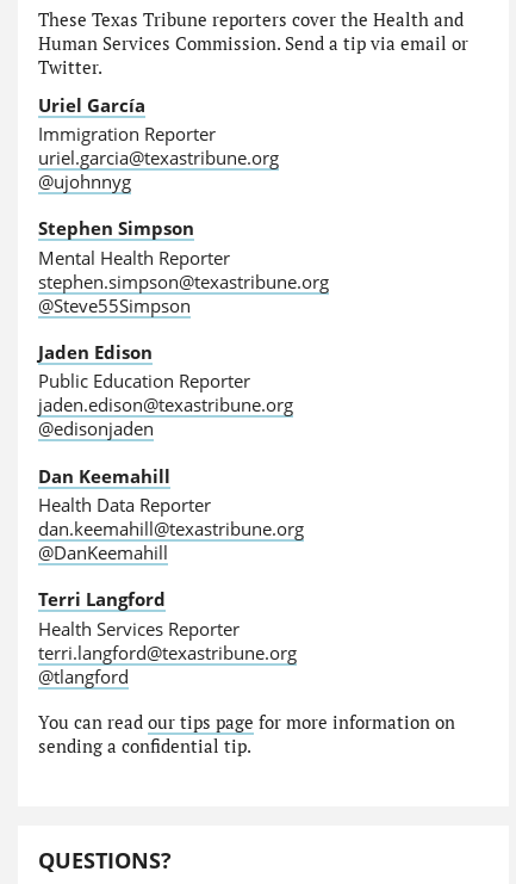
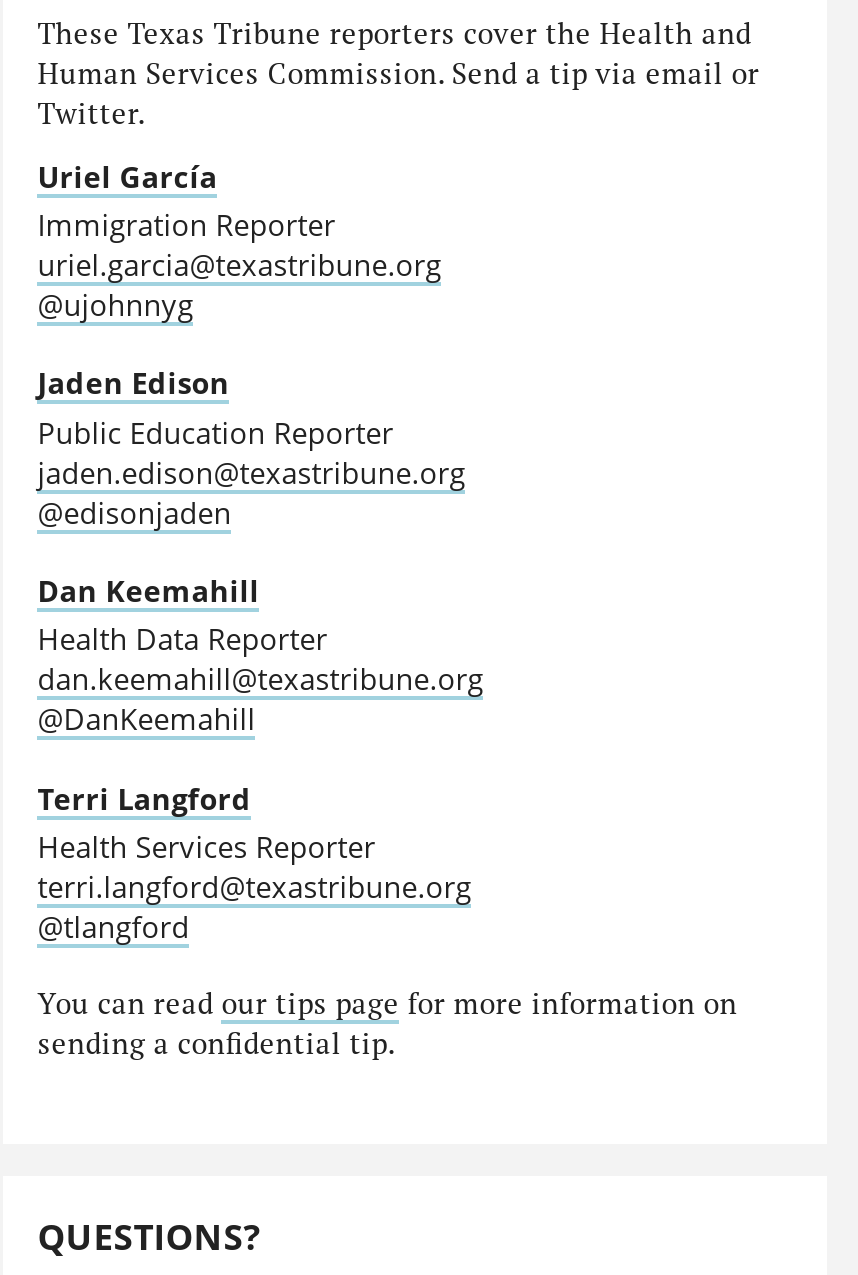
[38,216,329,317] Stephen Simpson | Mental Health Reporter | stephen.simpson@texastribune.org | @Steve55Simpson -> none

